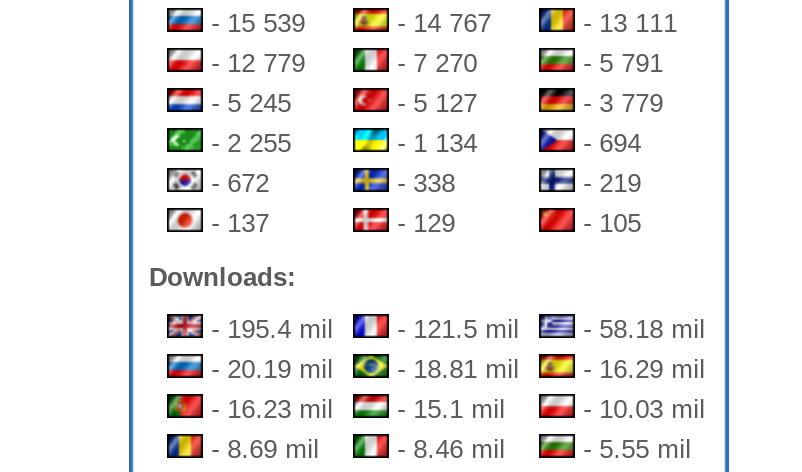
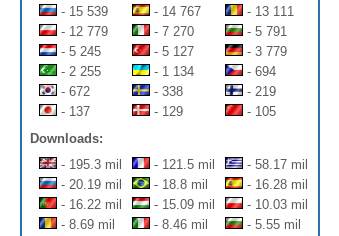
[203,314,333,344] - 195.4 mil -> [57,157,122,172] - 195.3 mil
[575,314,705,344] - 58.18 mil -> [243,157,308,172] - 58.17 mil
[389,354,519,384] - 18.81 mil -> [150,177,208,192] - 18.8 mil
[575,354,705,384] - 16.29 mil -> [243,177,308,192] - 16.28 mil
[203,394,333,424] - 16.23 mil -> [57,197,122,212] - 16.22 mil
[389,394,505,424] - 15.1 mil -> [150,197,215,212] - 15.09 mil

